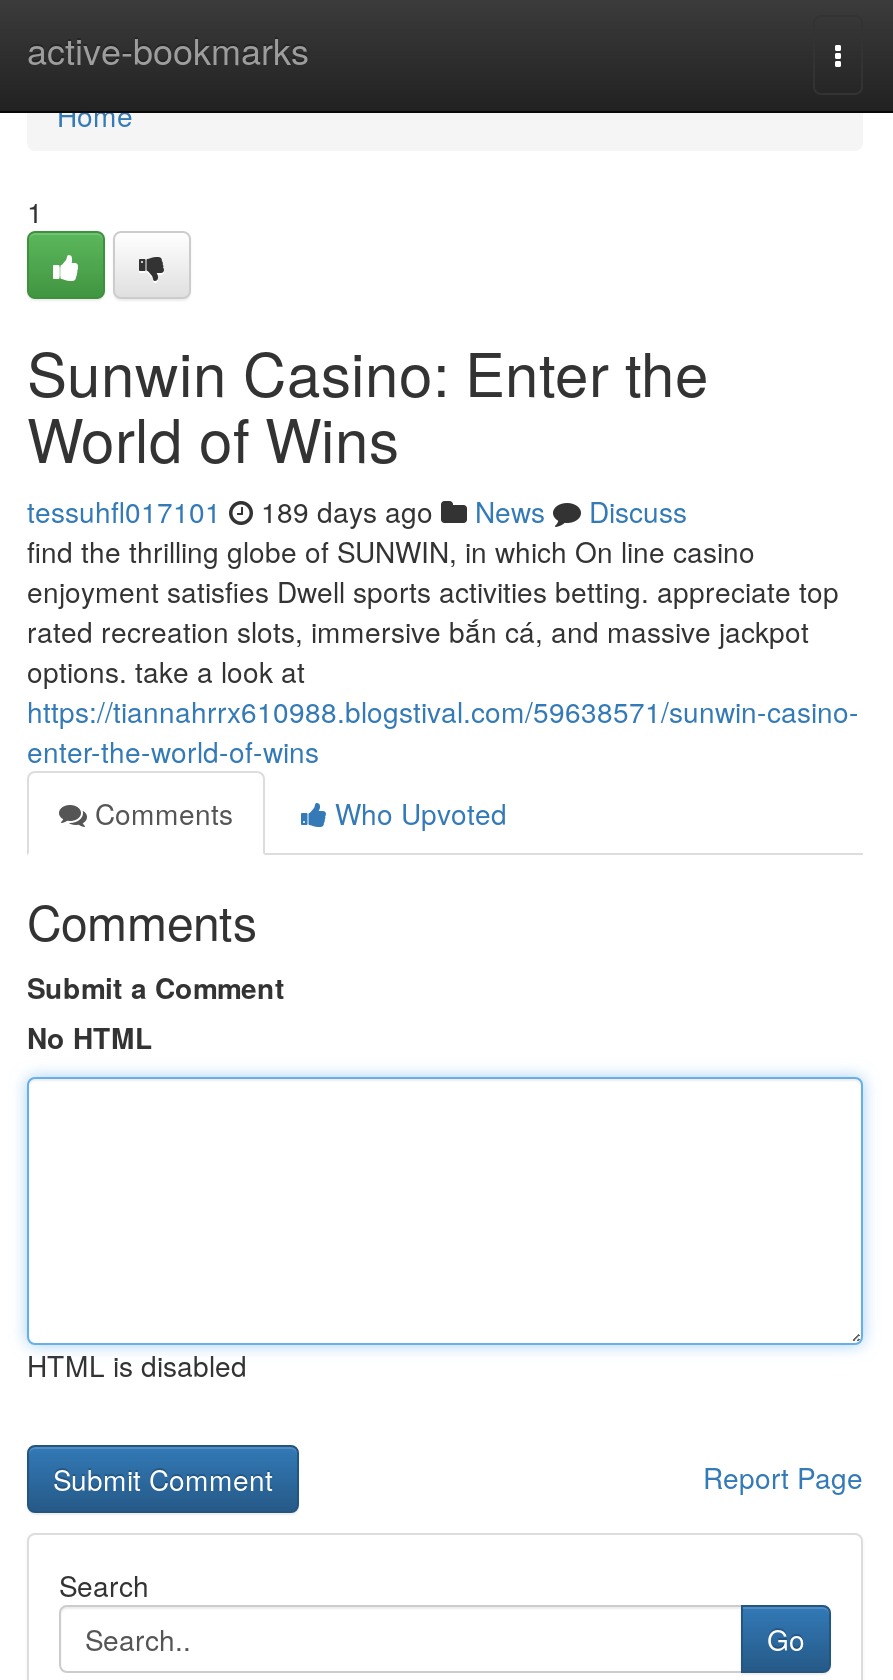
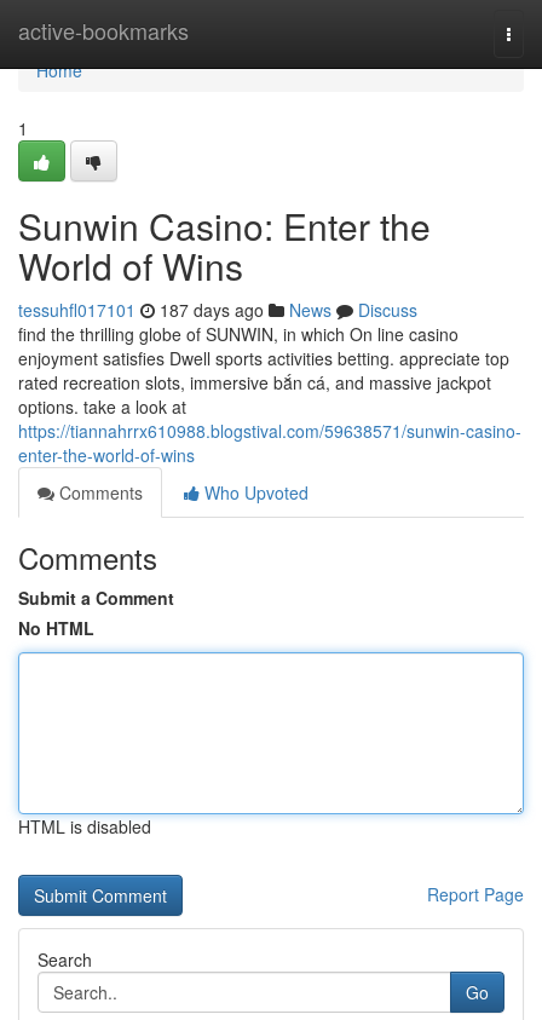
[27,491,687,531] tessuhfl017101 189 days ago News Discuss -> [18,298,417,322] tessuhfl017101 187 days ago News Discuss

